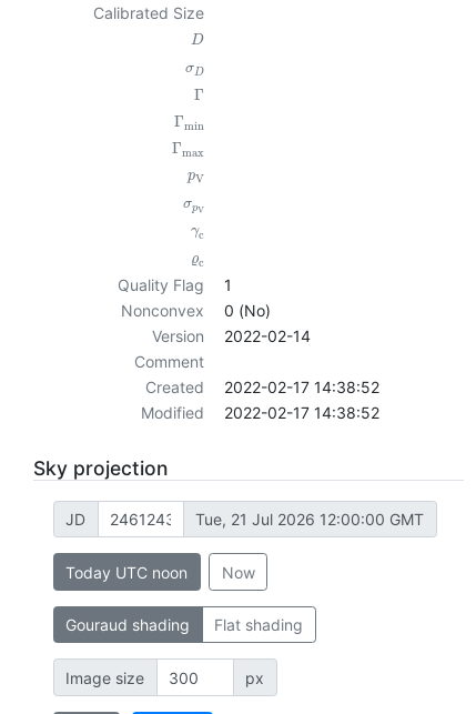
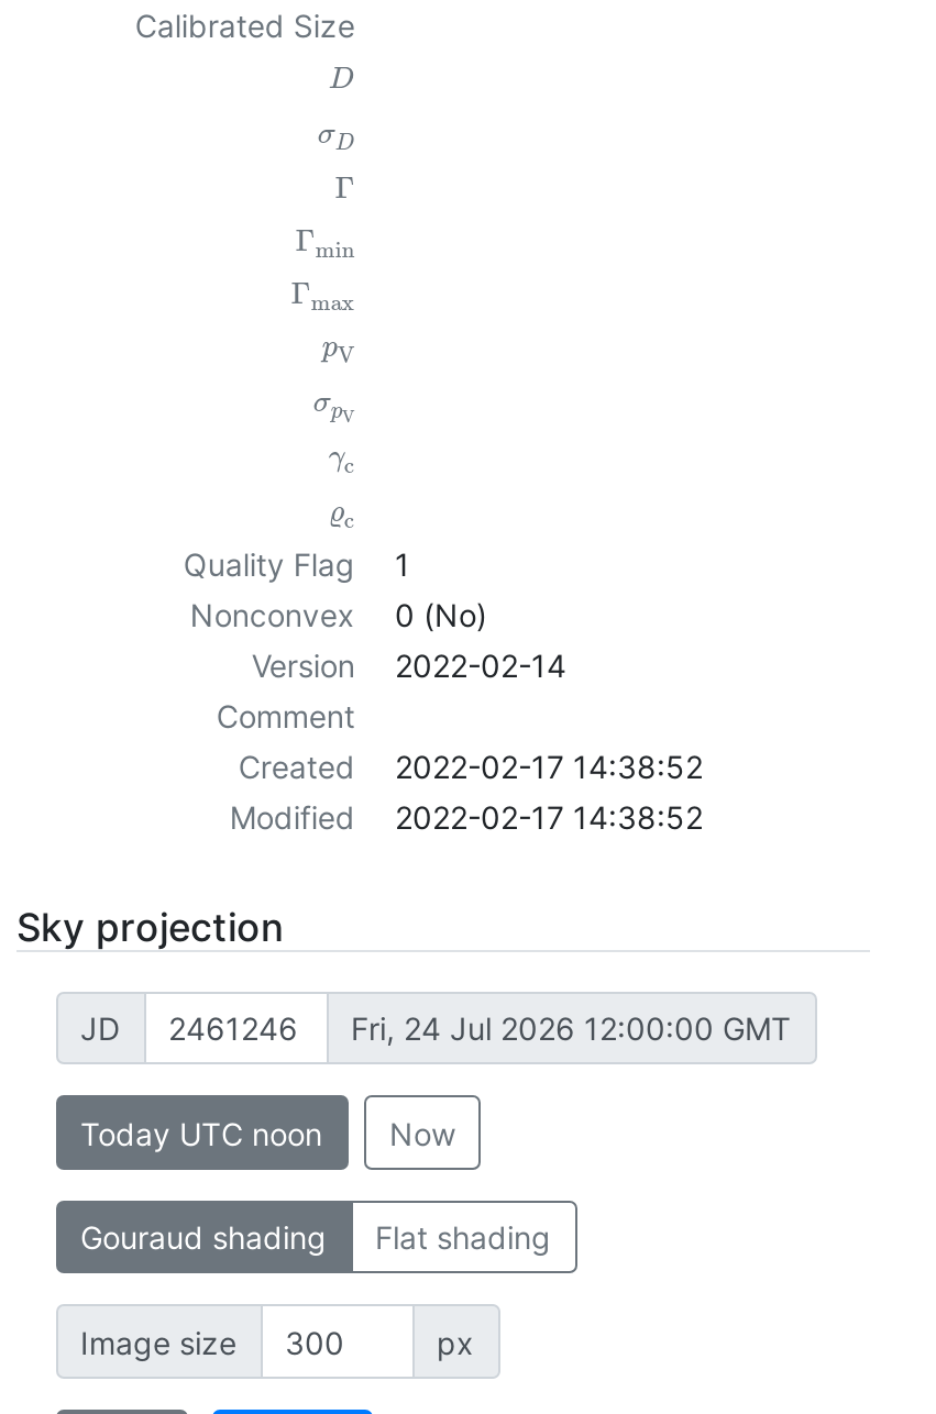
[195,510,424,529] Tue, 21 Jul 2026 12:00:00 GMT -> [351,1010,791,1047] Fri, 24 Jul 2026 12:00:00 GMT

